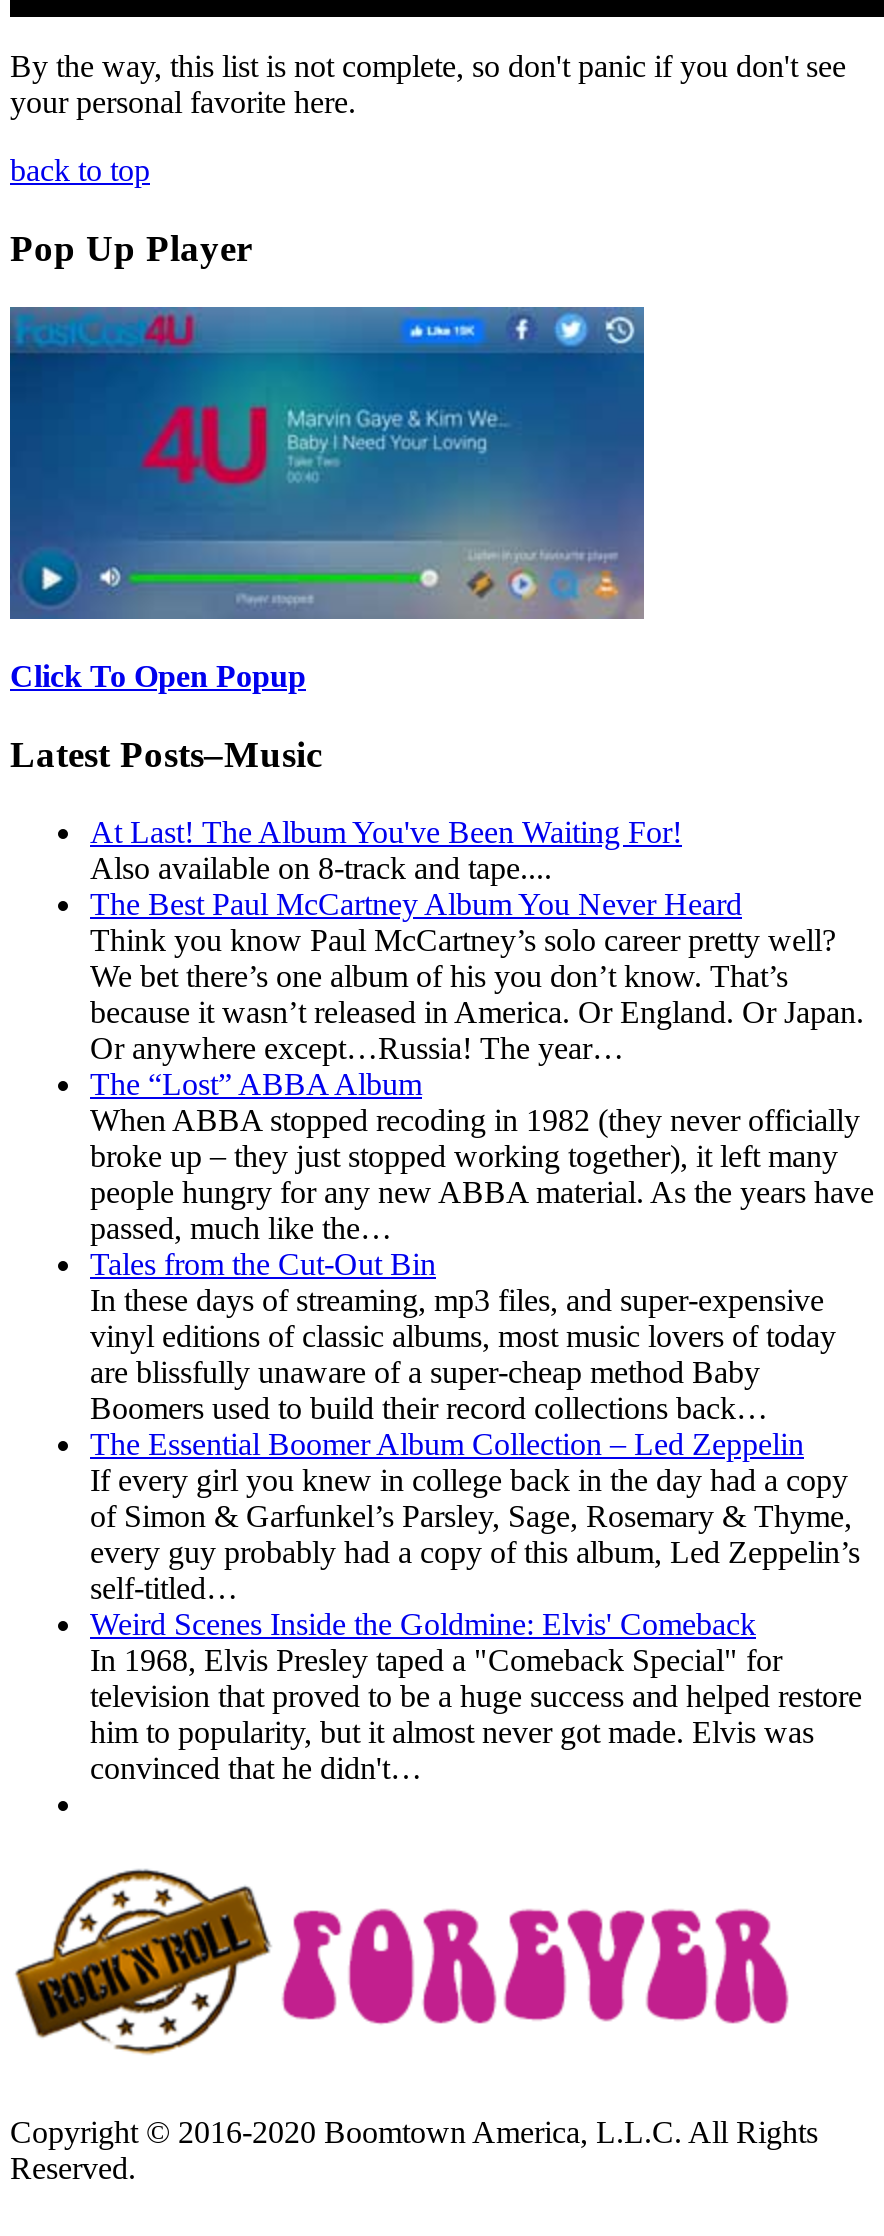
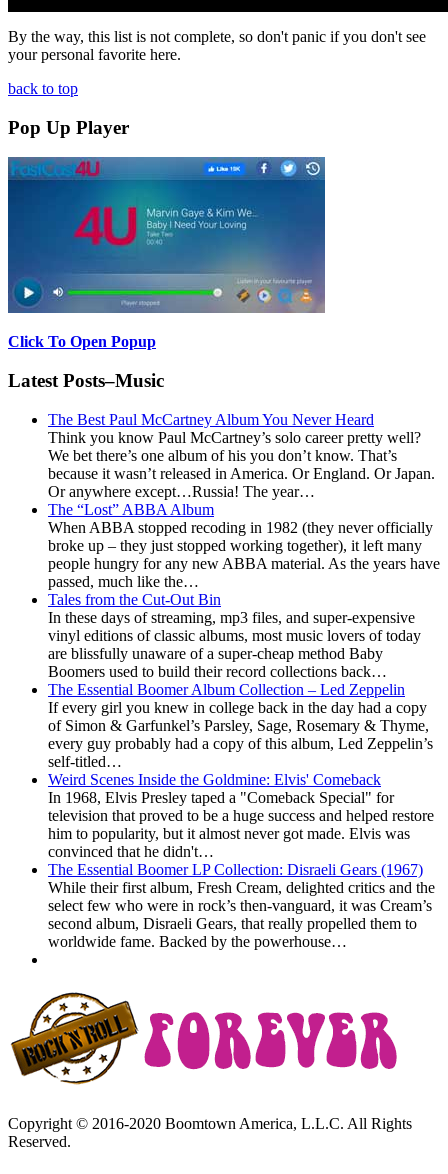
[90,815,682,885] At Last! The Album You've Been Waiting For! | Also available on 8-track and tape.... -> none
moved [90,887,874,1785] -> [48,411,440,860]: The Best Paul McCartney Album You Never Heard | Think you know Paul McCartney’s solo career pretty well? | We bet there’s one album of his you don’t know. That’s | ... | him to popularity, but it almost never got made. Elvis was | convinced that he didn't…
none -> [48,861,435,950] The Essential Boomer LP Collection: Disraeli Gears (1967) | While their first album, Fresh Cream, delighted critics and the | select few who were in rock’s then-vanguard, it was Cream’s | second album, Disraeli Gears, that really propelled them to | worldwide fame. Backed by the powerhouse…

